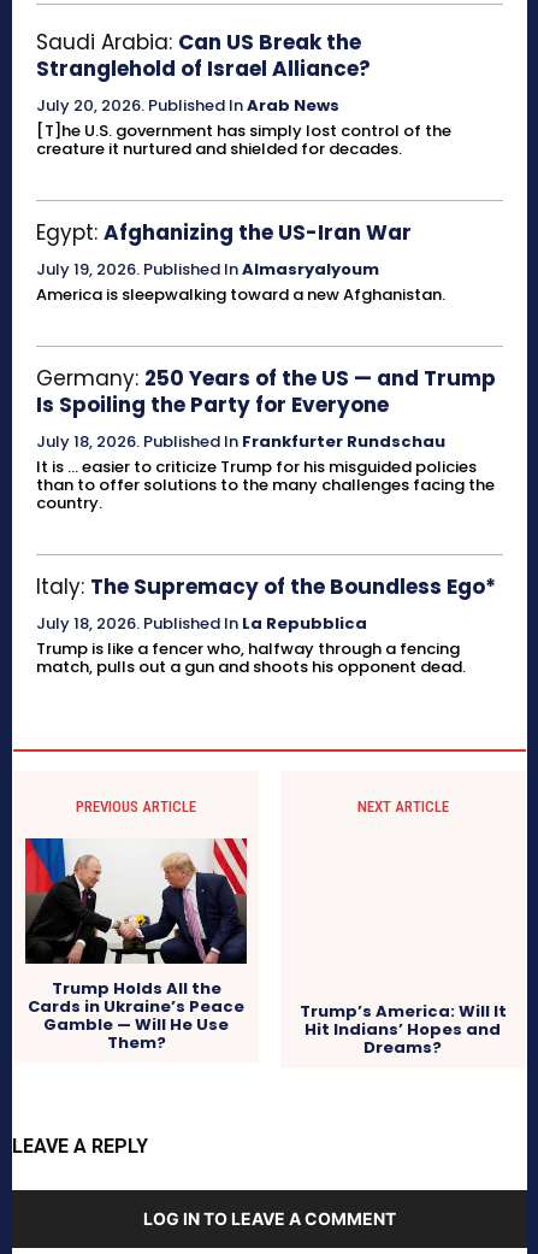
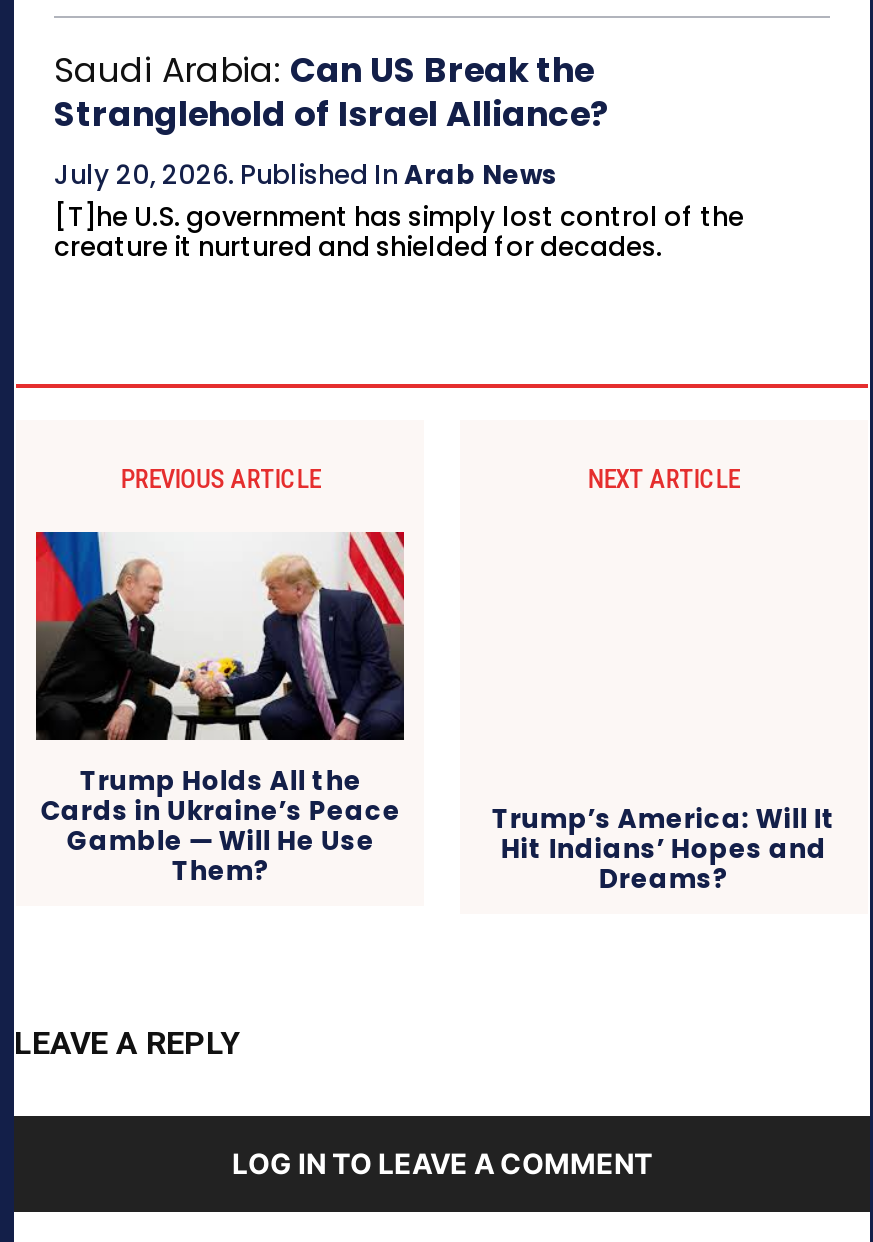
[36,218,496,678] Egypt: Afghanizing the US-Iran War | July 19, 2026. Published InAlmasryalyoum | America is sleepwalking toward a new Afghanistan. | Germany: 250 Years of the US — and Trump | Is Spoiling the Party for Everyone | July 18, 2026. Published In Frankfurter Rundschau | It is ... easier to criticize Trump for his misguided policies | than to offer solutions to the many challenges facing the | country. | Italy: The Supremacy of the Boundless Ego* | July 18, 2026. Published In La Repubblica | Trump is like a fencer who, halfway through a fencing | match, pulls out a gun and shoots his opponent dead. -> none

